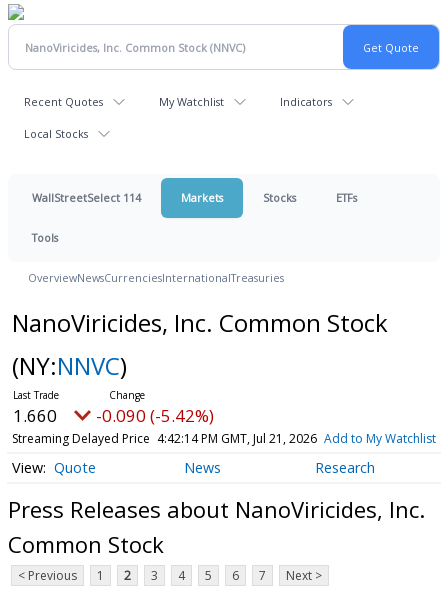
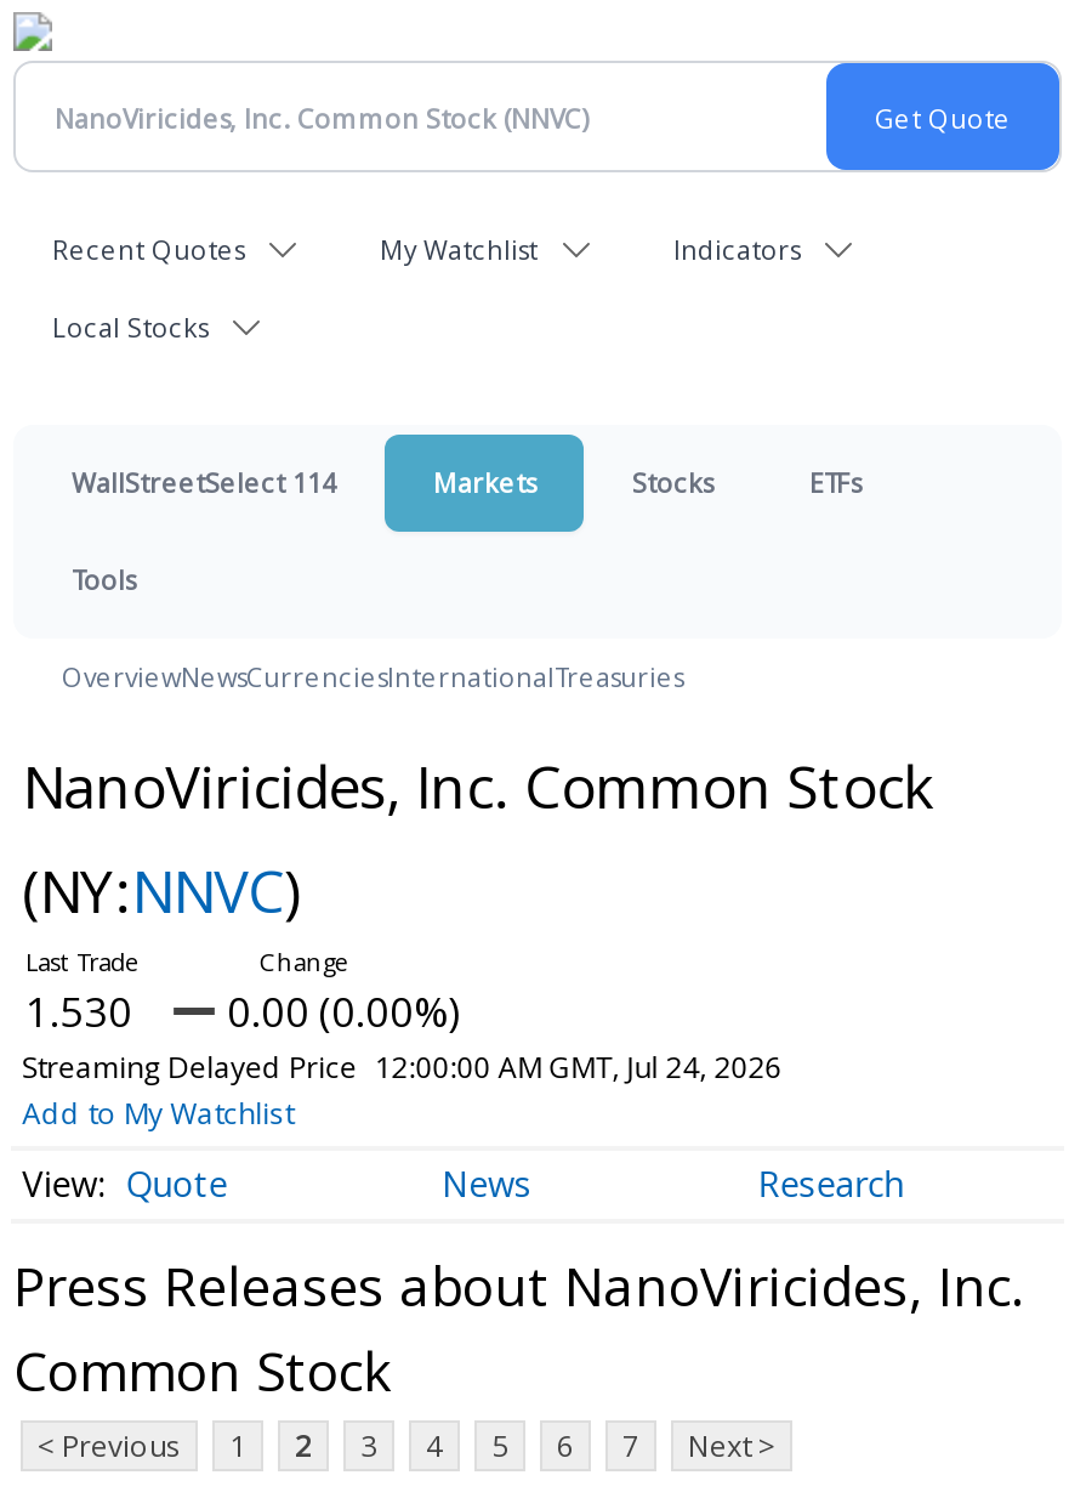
[12,404,436,447] 1.660 | -0.090 (-5.42%) | Streaming Delayed Price 4:42:14 PM GMT, Jul 21, 2026 Add to My Watchlist -> [22,983,782,1134] 1.530 | 0.00 (0.00%) | Streaming Delayed Price 12:00:00 AM GMT, Jul 24, 2026 | Add to My Watchlist

